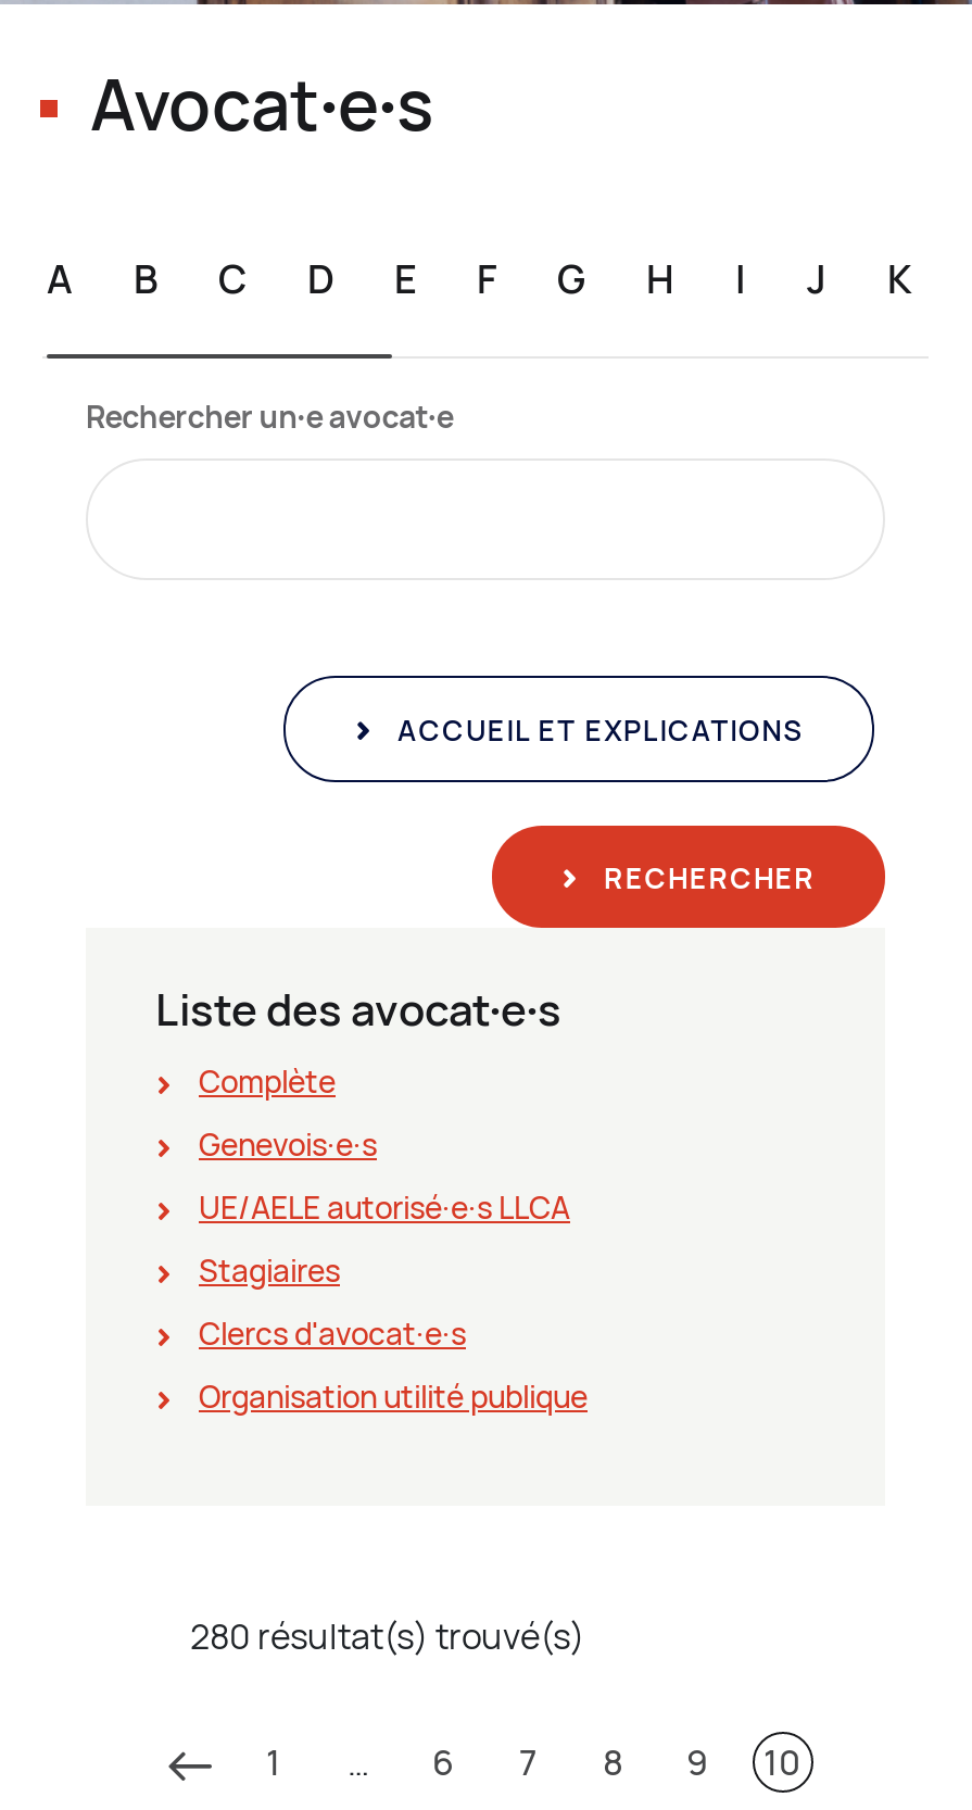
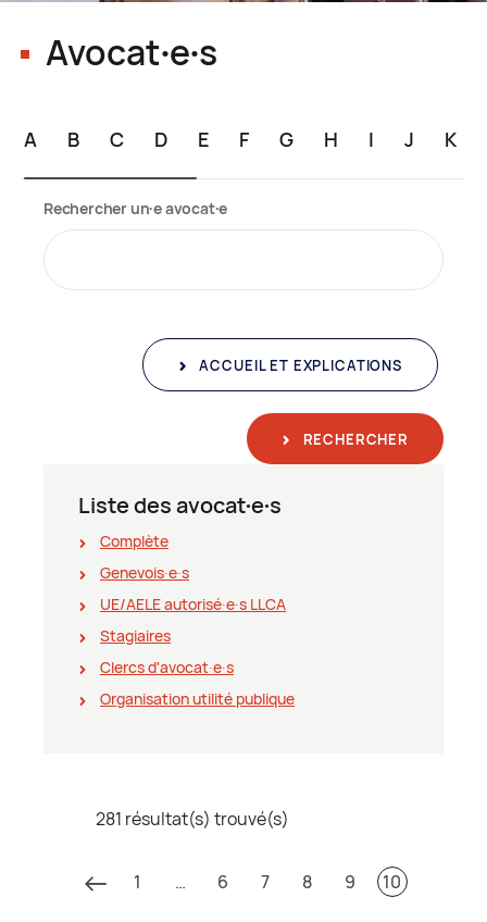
[190,1612,585,1660] 280 résultat(s) trouvé(s) -> [96,807,289,830] 281 résultat(s) trouvé(s)

